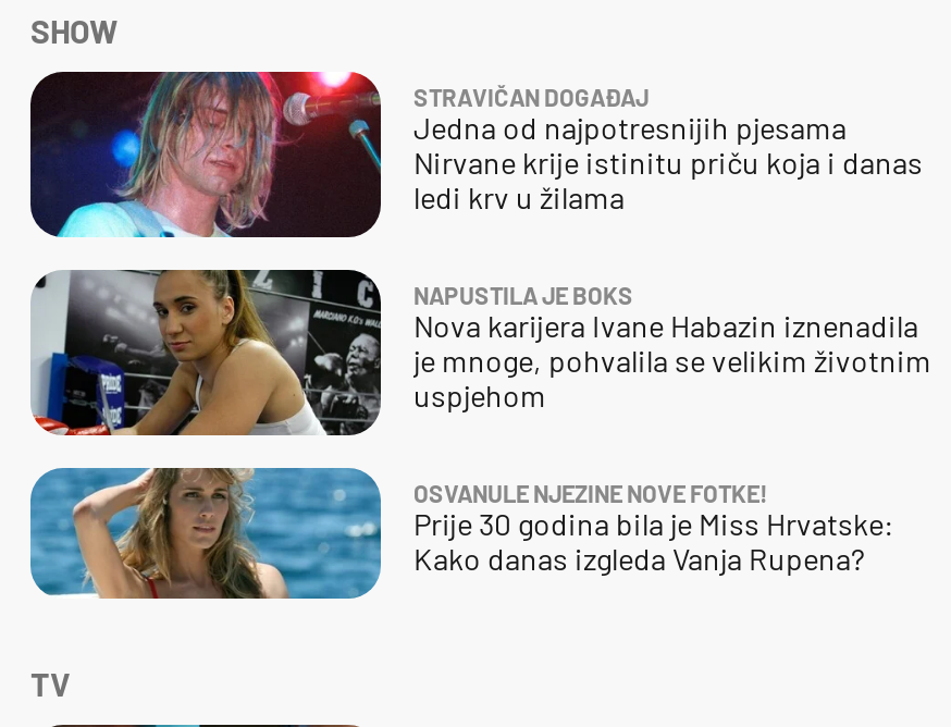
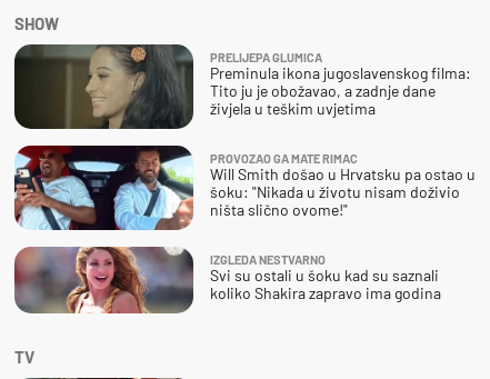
[30,70,923,239] [image] | STRAVIČAN DOGAĐAJ | Jedna od najpotresnijih pjesama | Nirvane krije istinitu priču koja i danas | ledi krv u žilama -> [14,43,471,130] [image] | PRELIJEPA GLUMICA | Preminula ikona jugoslavenskog filma: | Tito ju je obožavao, a zadnje dane | živjela u teškim uvjetima
[30,268,931,438] [image] | NAPUSTILA JE BOKS | Nova karijera Ivane Habazin iznenadila | je mnoge, pohvalila se velikim životnim | uspjehom -> [13,144,476,231] [image] | PROVOZAO GA MATE RIMAC | Will Smith došao u Hrvatsku pa ostao u | šoku: "Nikada u životu nisam doživio | ništa slično ovome!"
[28,466,894,601] [image] | OSVANULE NJEZINE NOVE FOTKE! | Prije 30 godina bila je Miss Hrvatske: | Kako danas izgleda Vanja Rupena? -> [13,246,441,315] [image] | IZGLEDA NESTVARNO | Svi su ostali u šoku kad su saznali | koliko Shakira zapravo ima godina

